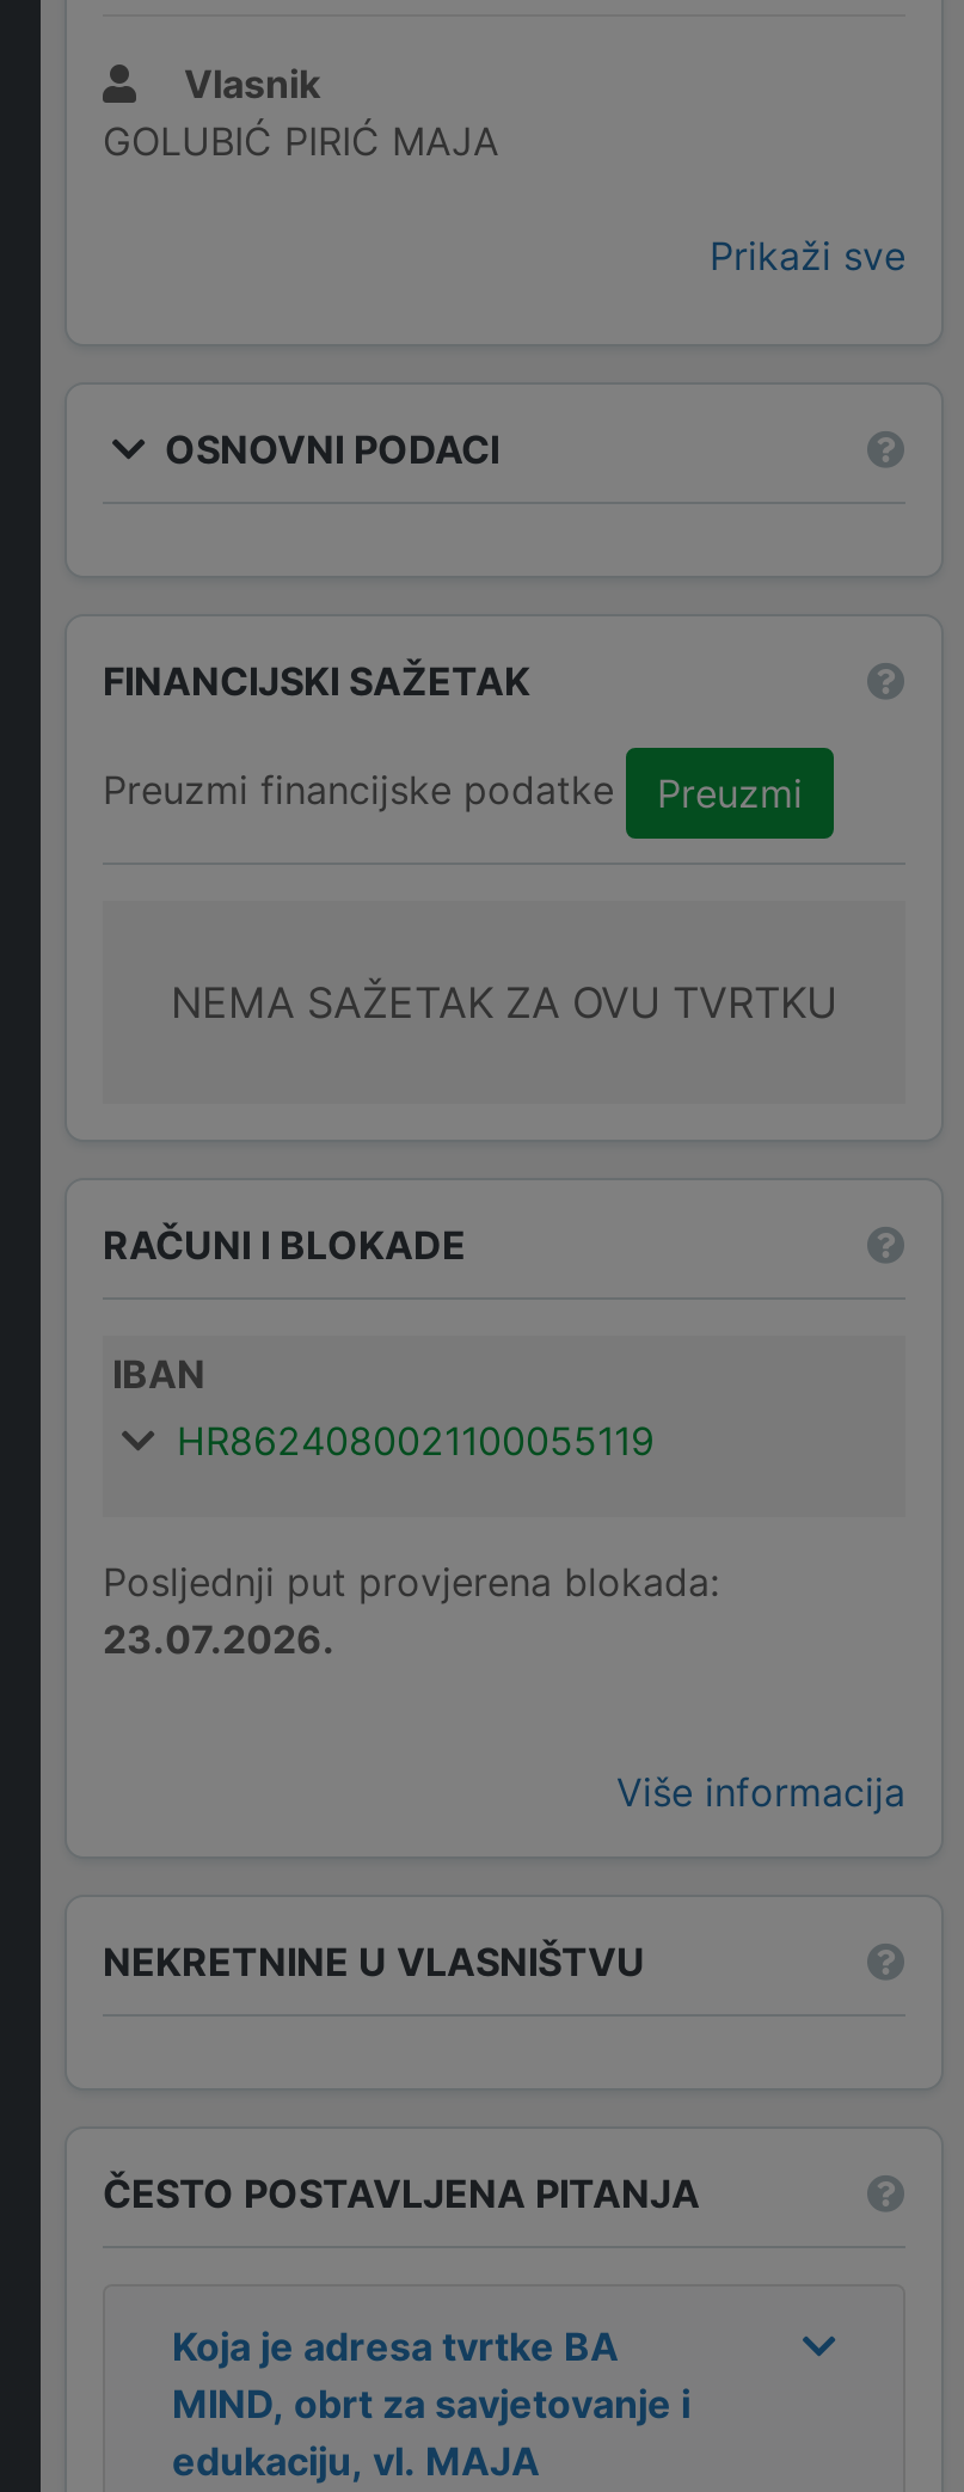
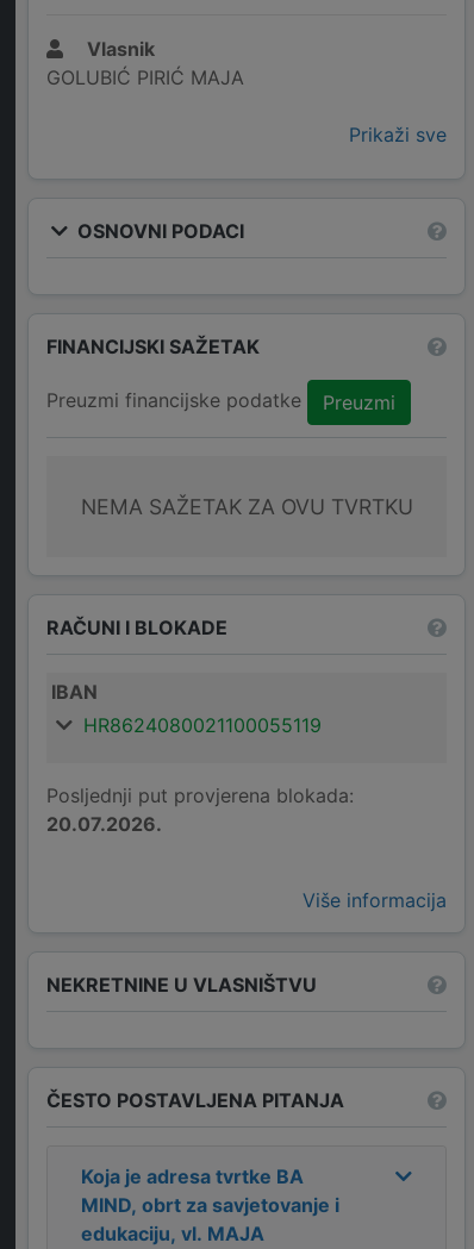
[103,1616,334,1663] 23.07.2026. -> [46,812,162,836] 20.07.2026.

